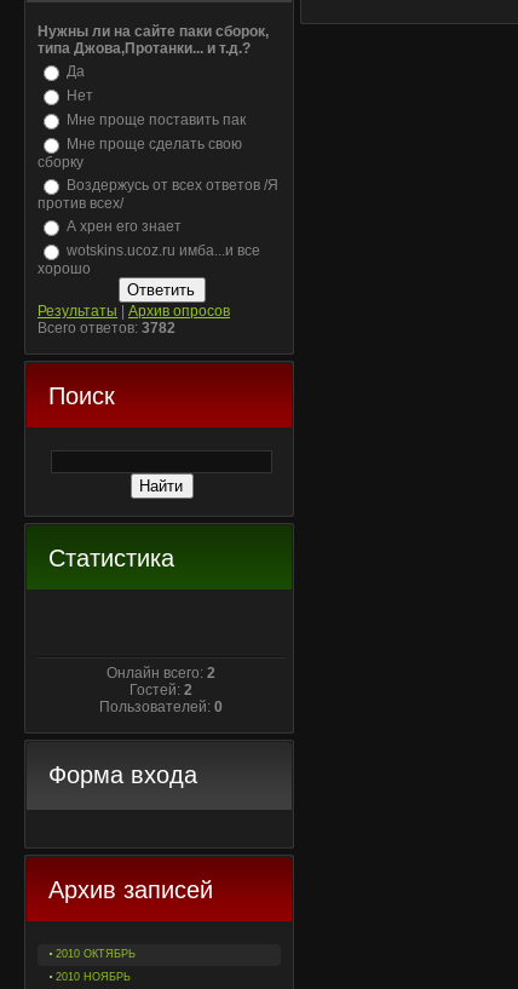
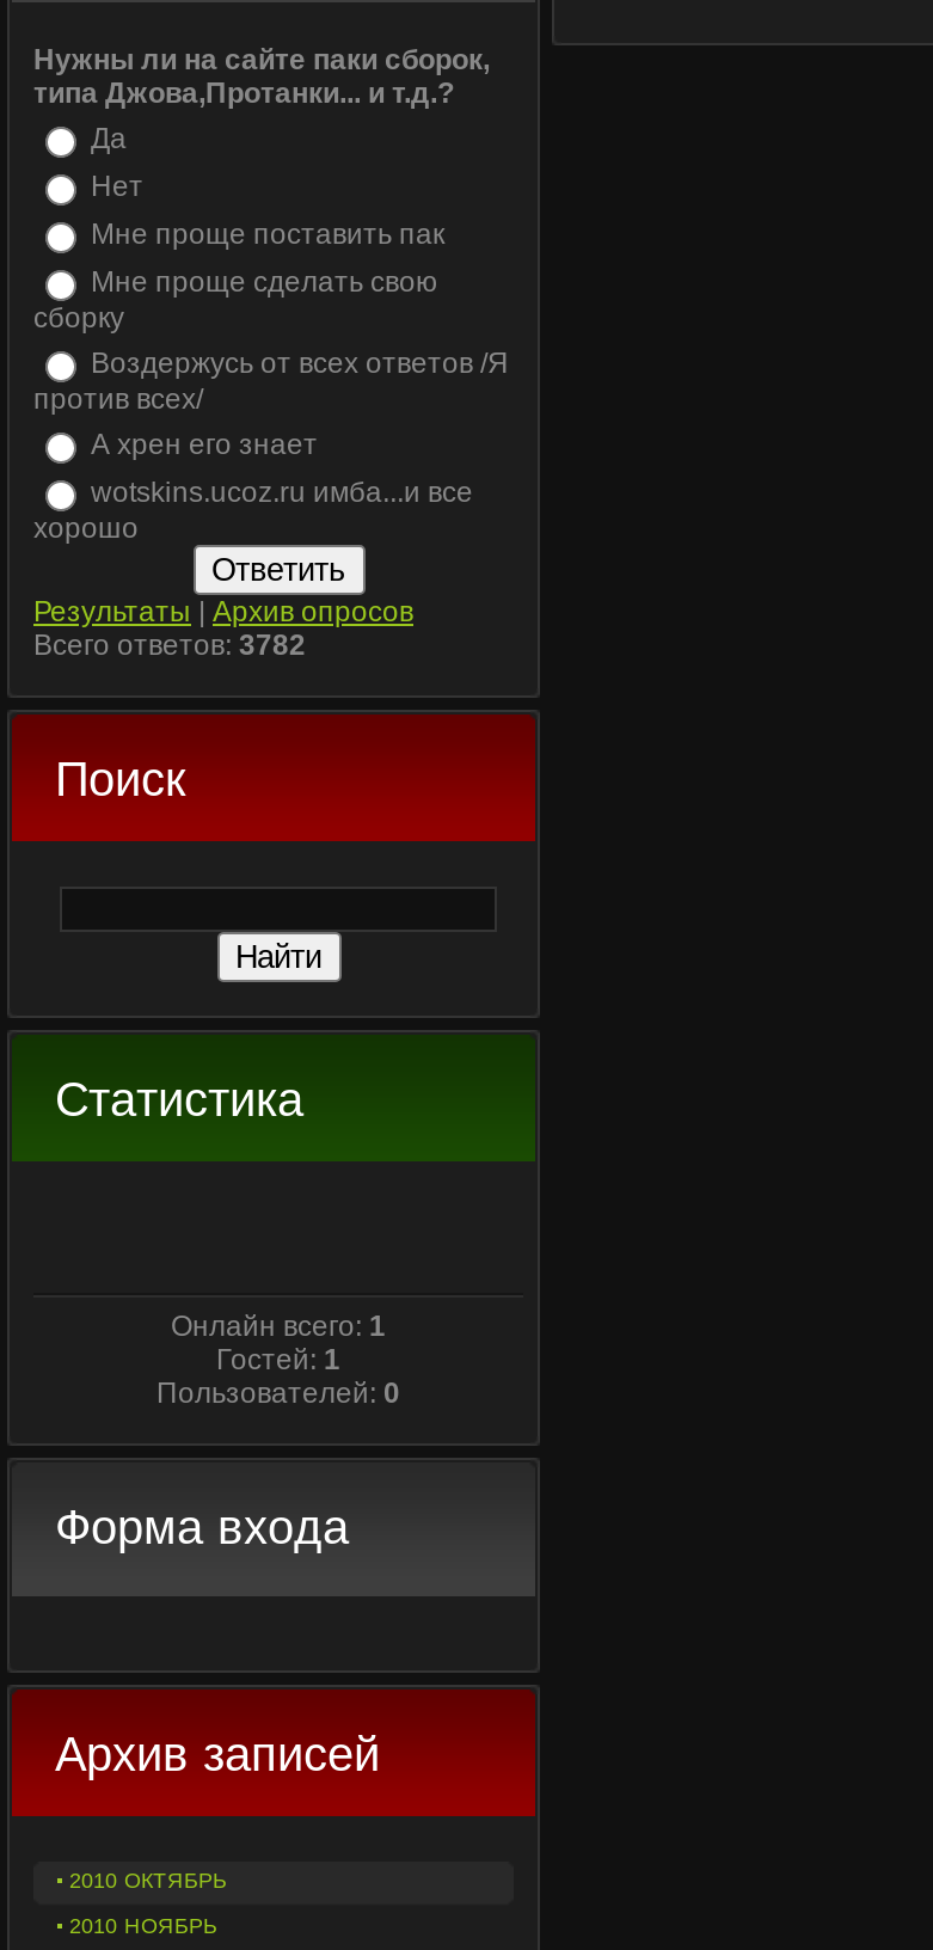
[107,665,216,682] Онлайн всего: 2 -> [171,1310,386,1343] Онлайн всего: 1
[130,682,193,698] Гостей: 2 -> [216,1343,340,1376] Гостей: 1

